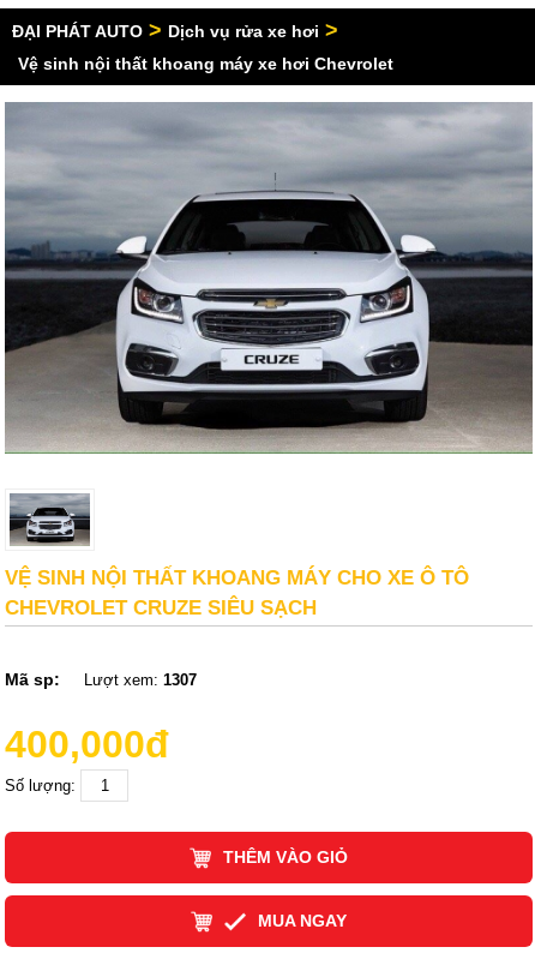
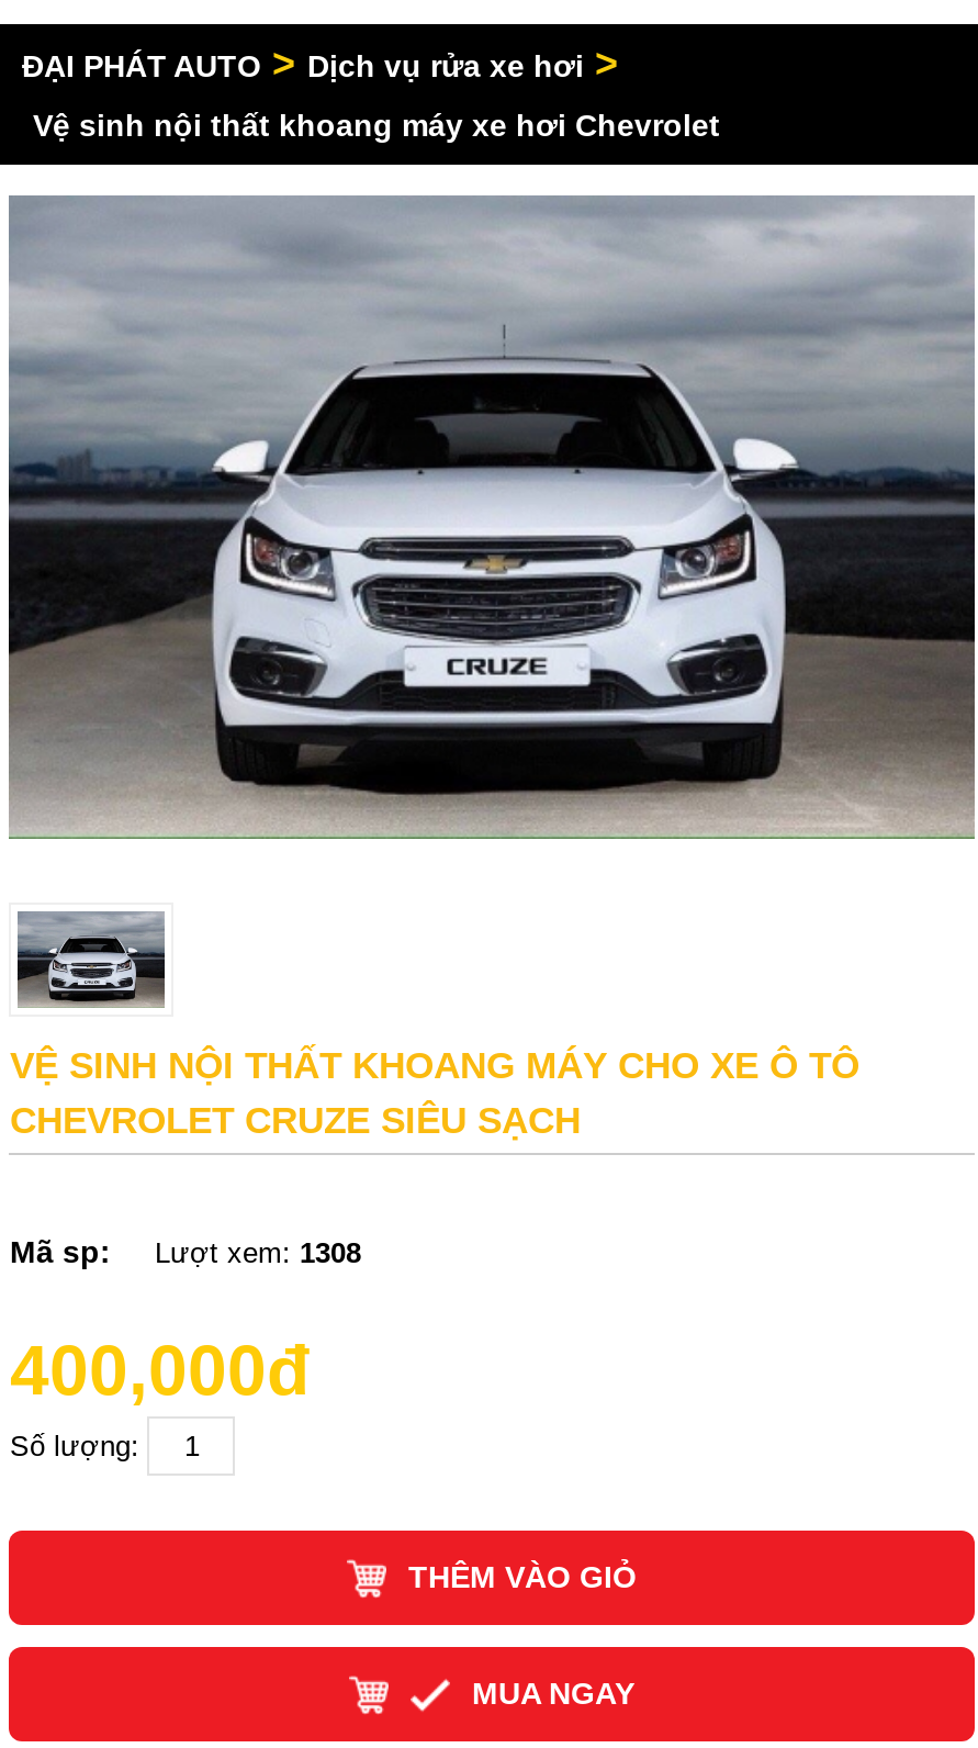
[5,670,197,689] Mã sp: Lượt xem: 1307 -> [10,1235,361,1270] Mã sp: Lượt xem: 1308

